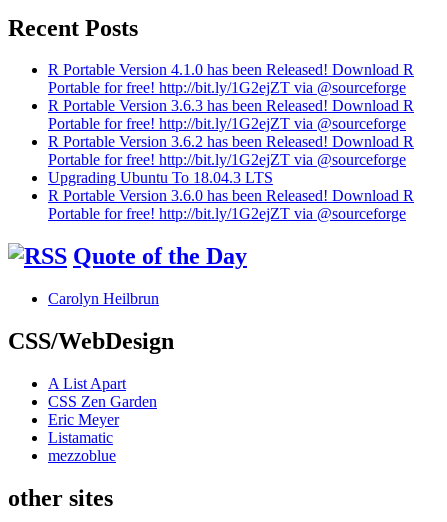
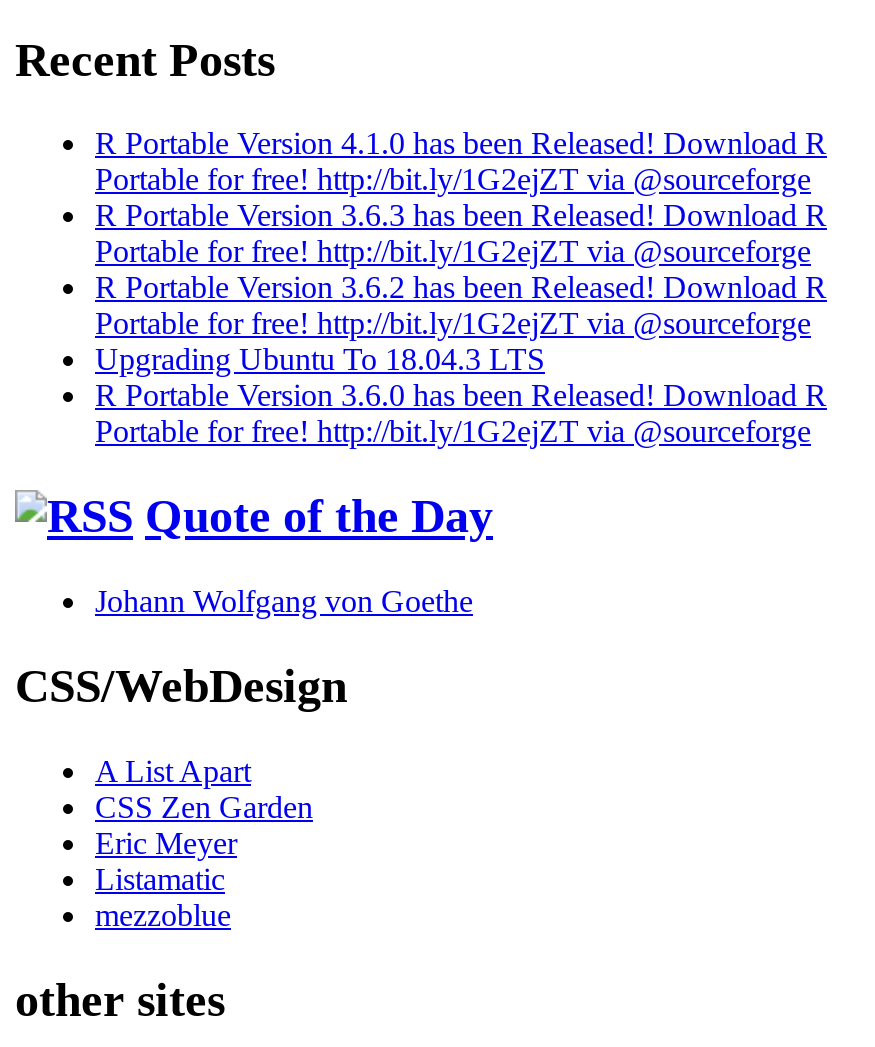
[48,290,159,307] Carolyn Heilbrun -> [95,584,473,618] Johann Wolfgang von Goethe

